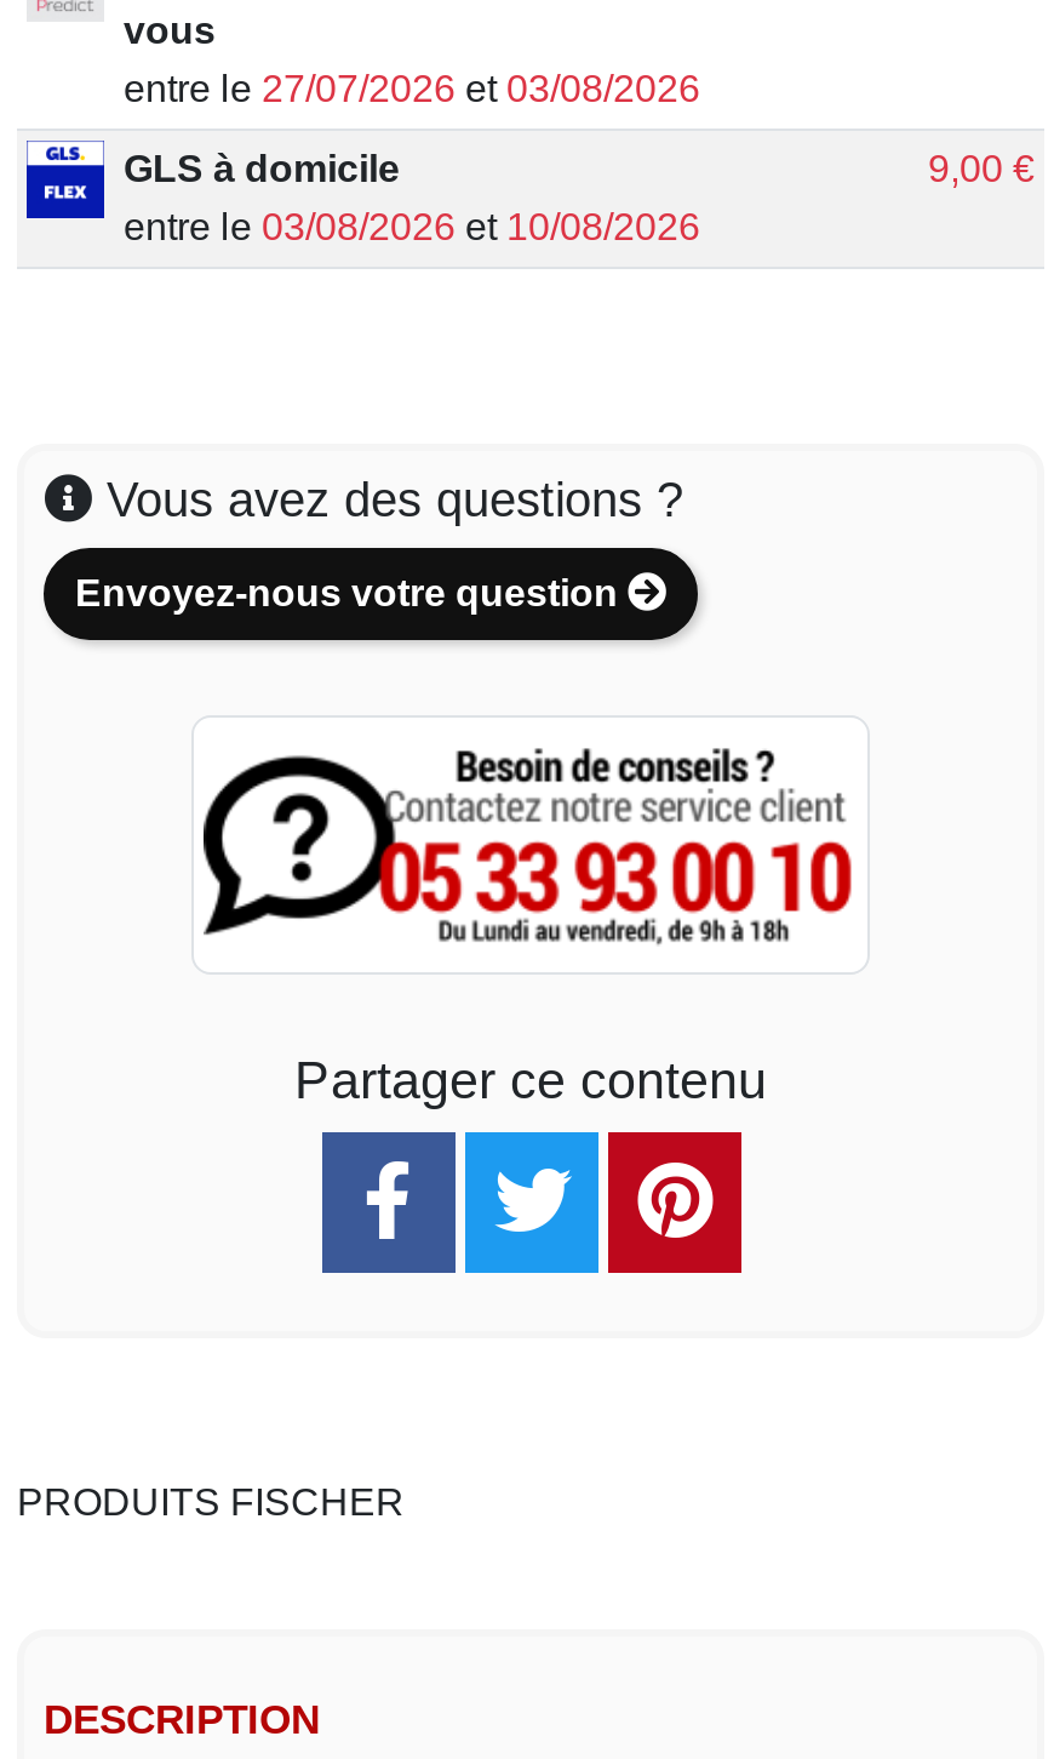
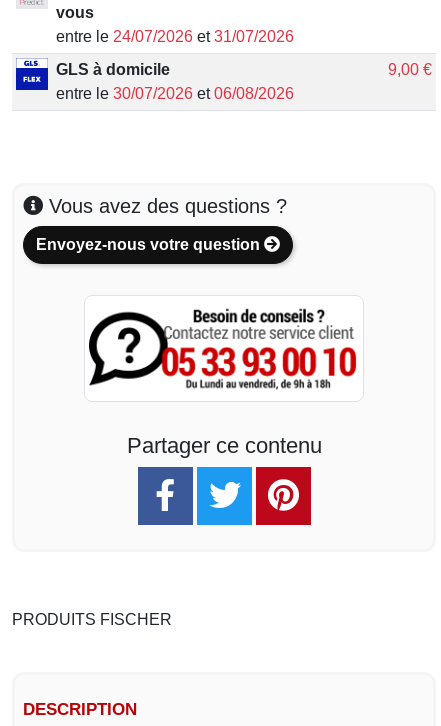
[124,68,700,110] entre le 27/07/2026 et 03/08/2026 -> [56,28,294,45] entre le 24/07/2026 et 31/07/2026
[124,207,700,248] entre le 03/08/2026 et 10/08/2026 -> [56,85,294,102] entre le 30/07/2026 et 06/08/2026

